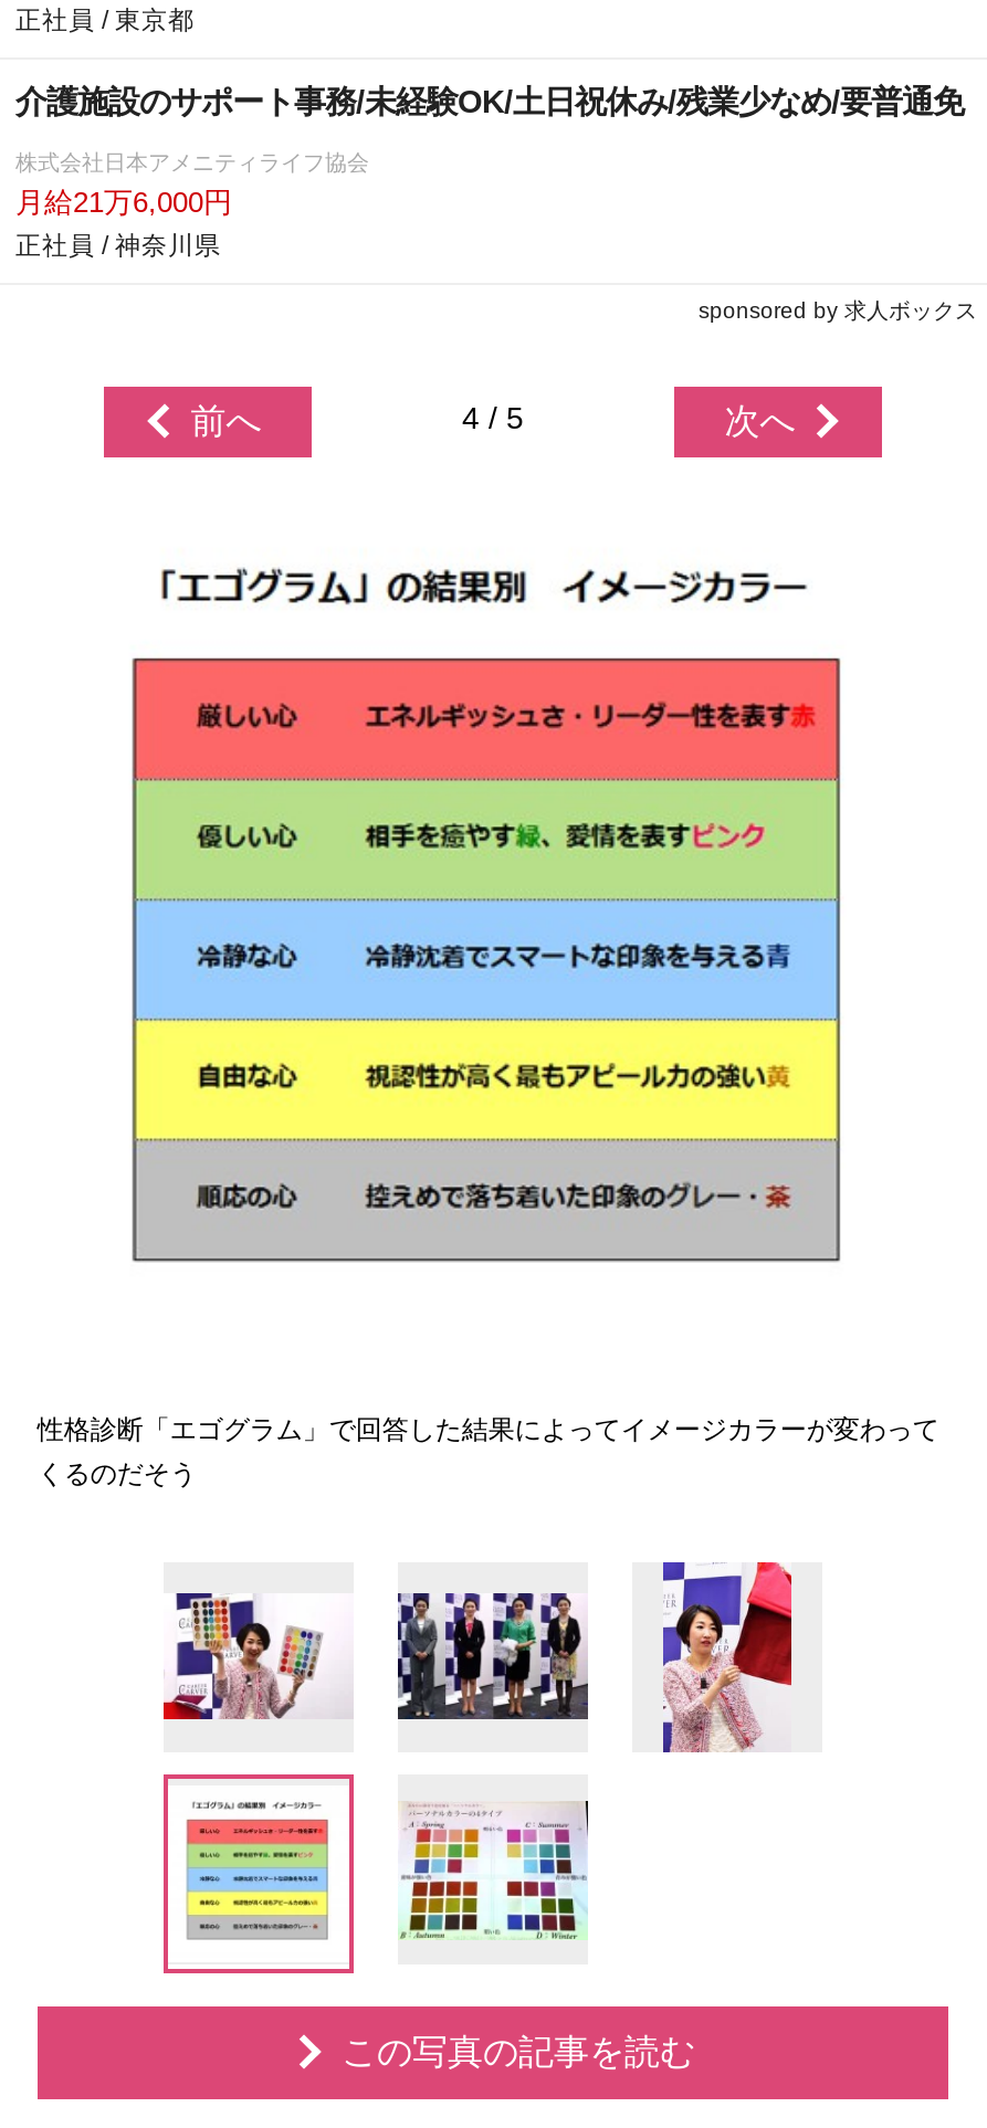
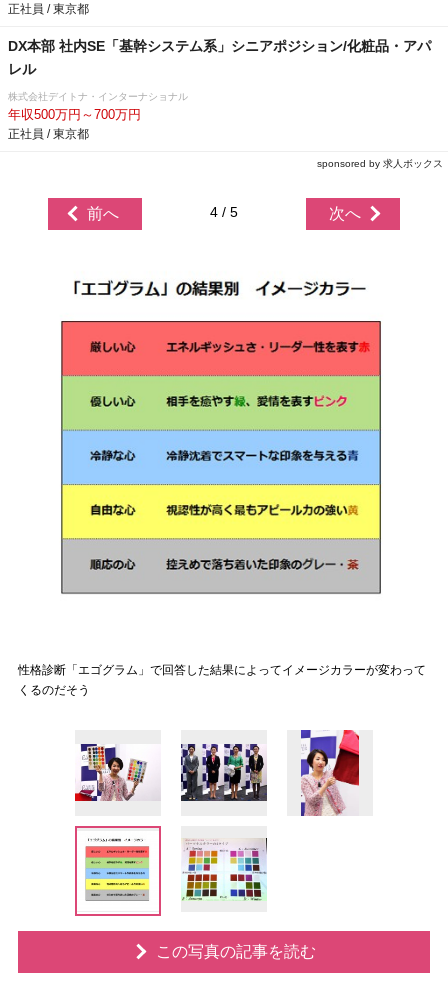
[15,84,964,119] 介護施設のサポート事務/未経験OK/土日祝休み/残業少なめ/要普通免 -> [8,38,431,77] DX本部 社内SE「基幹システム系」シニアポジション/化粧品・アパ | レル
[15,150,369,259] 株式会社日本アメニティライフ協会 | 月給21万6,000円 | 正社員 / 神奈川県 -> [8,91,188,140] 株式会社デイトナ・インターナショナル | 年収500万円～700万円 | 正社員 / 東京都

